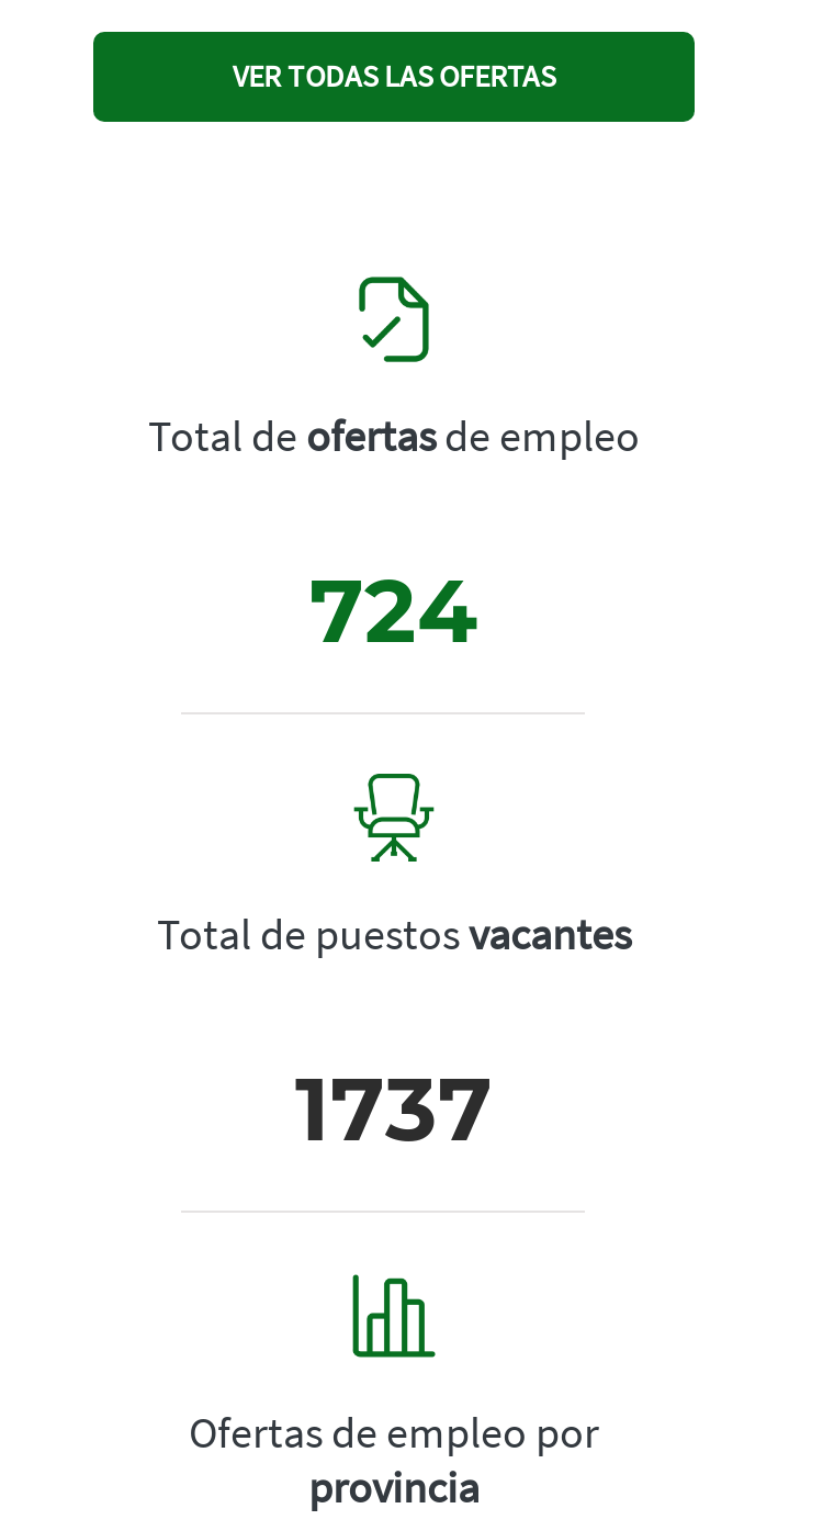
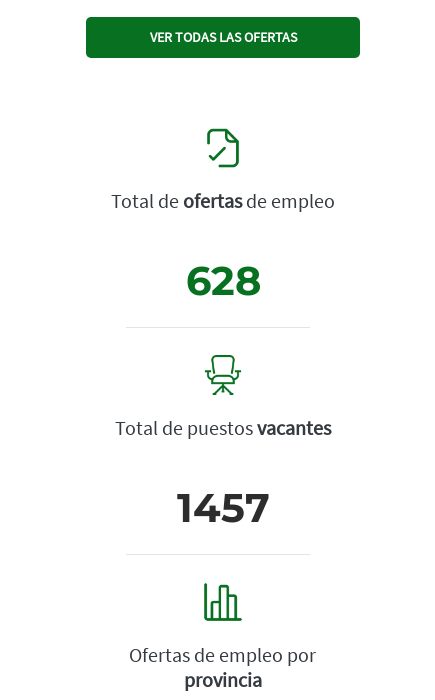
[309,557,478,665] 724 -> [185,256,260,305] 628
[295,1055,493,1163] 1737 -> [176,483,269,532] 1457

